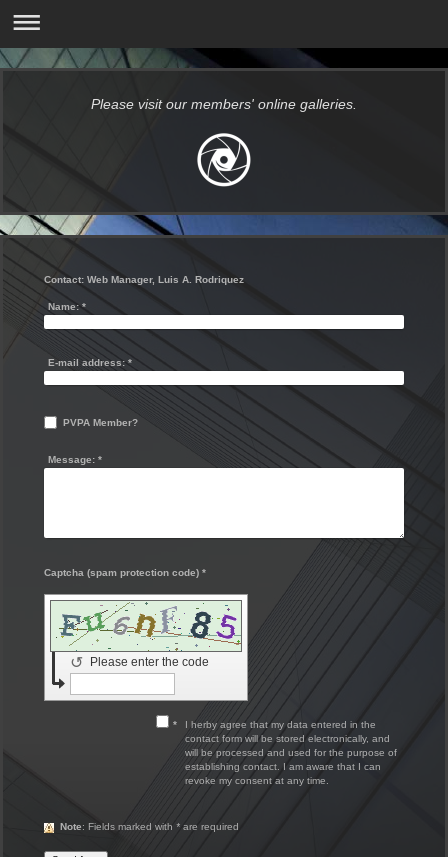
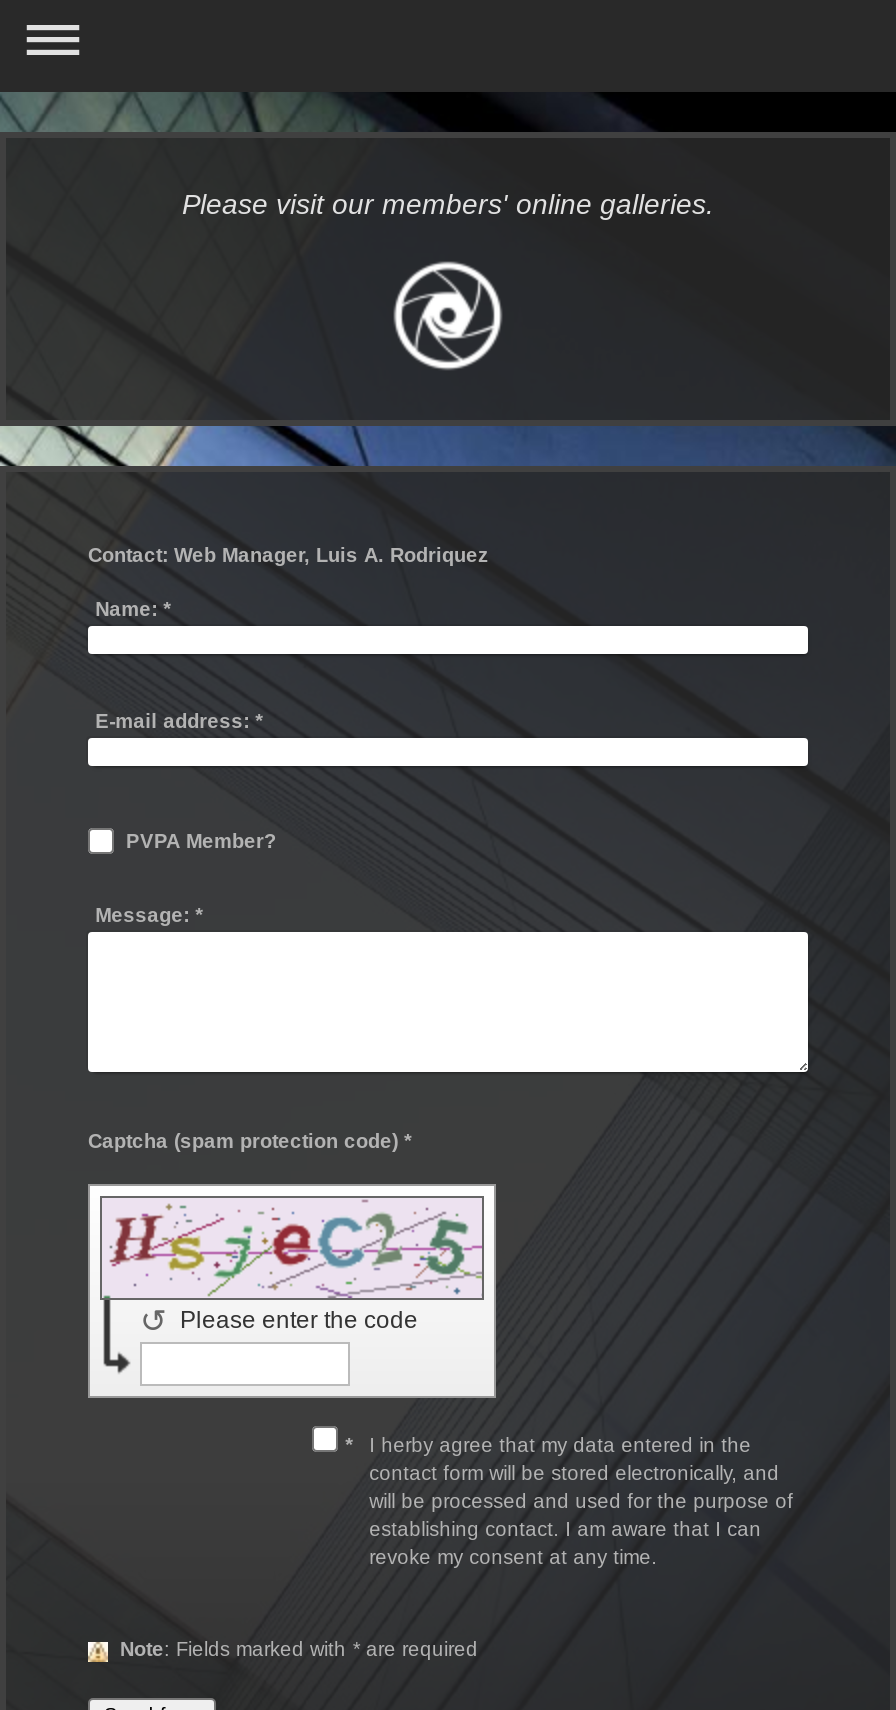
[56,602,241,651] [image] -> [108,1200,482,1296] [image]

